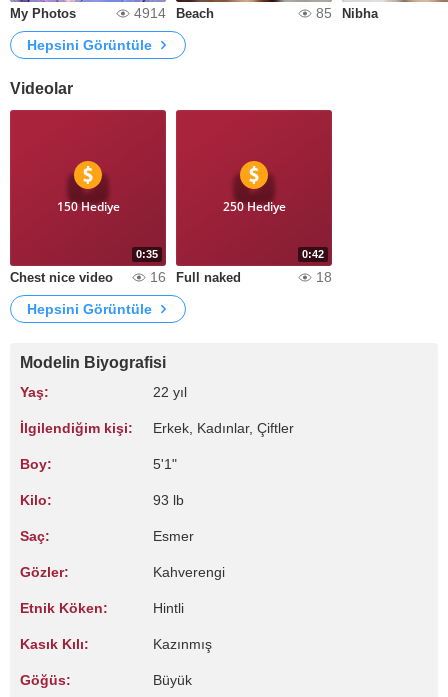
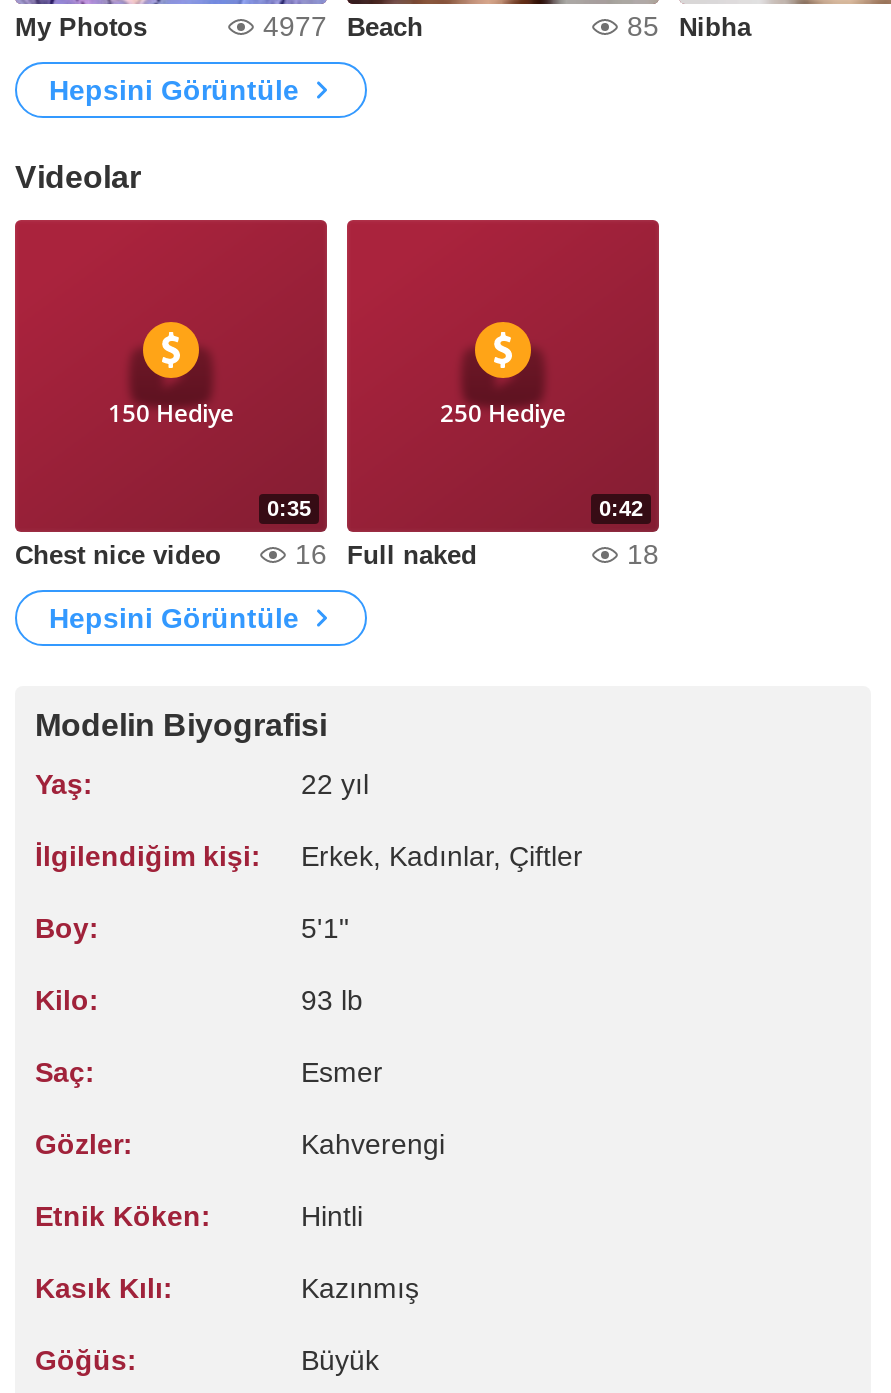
[134,5,214,21] 4914 Beach -> [263,10,423,42] 4977 Beach

